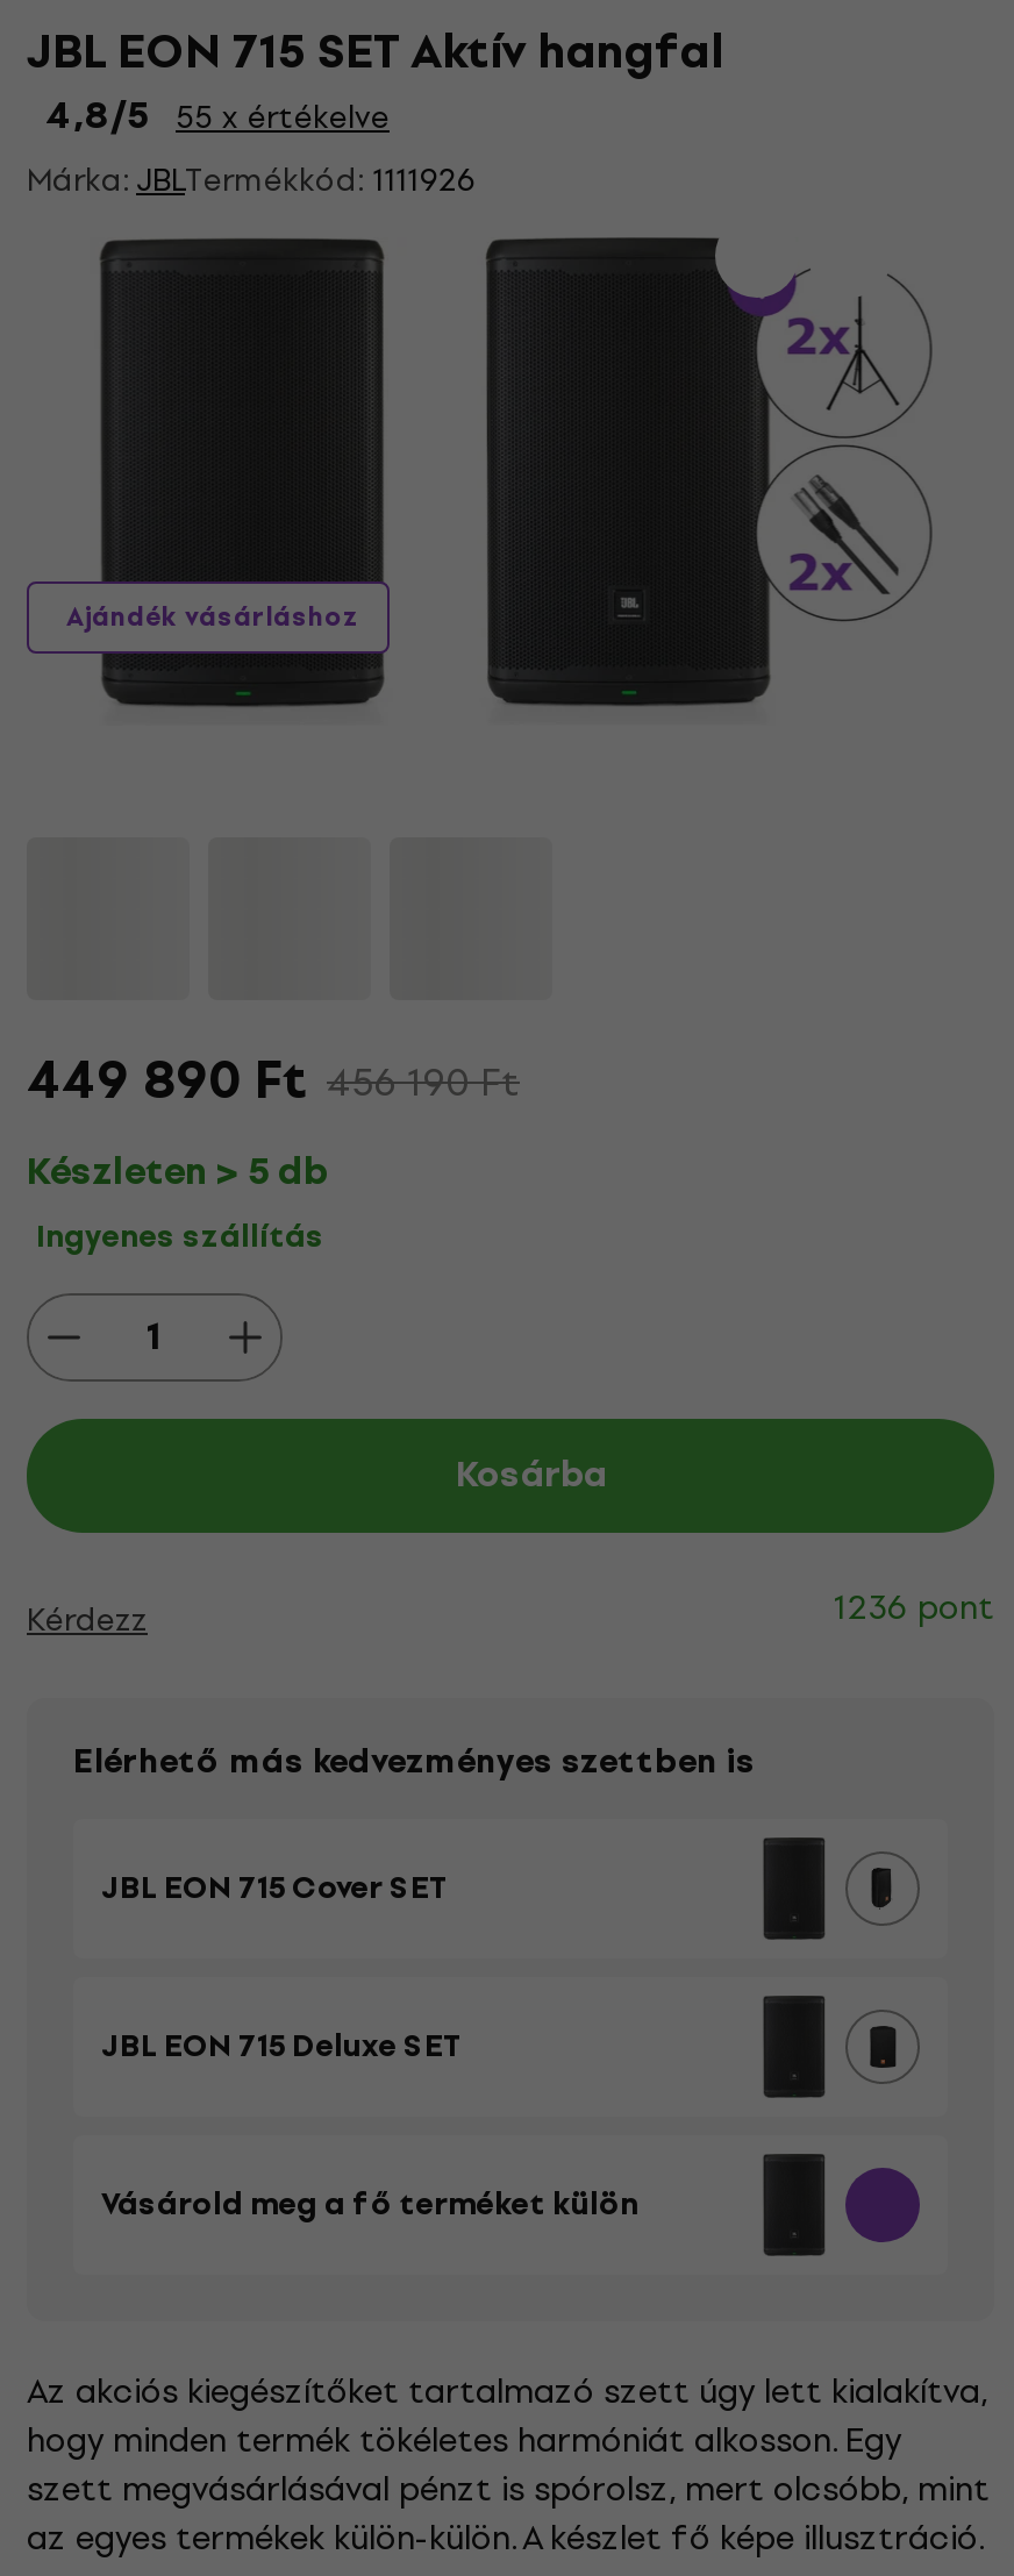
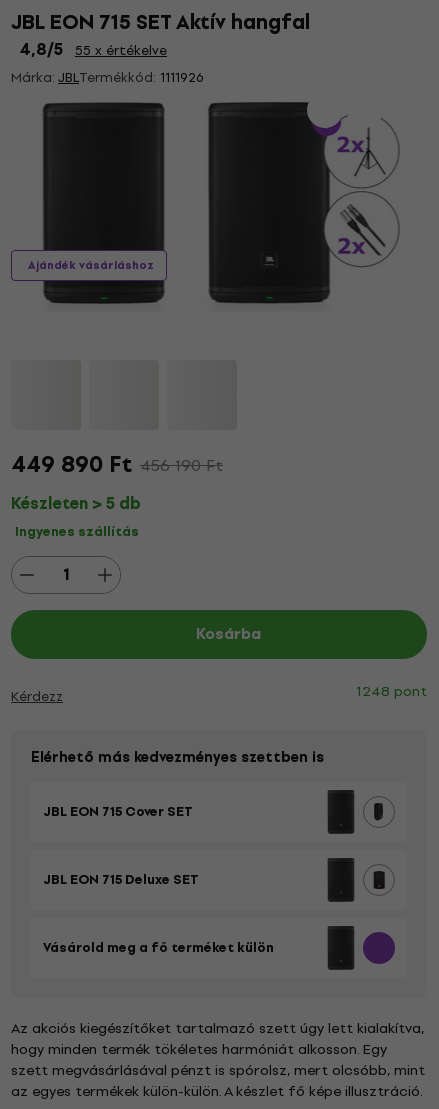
[834,1582,994,1635] 1236 pont -> [356,680,427,703] 1248 pont

